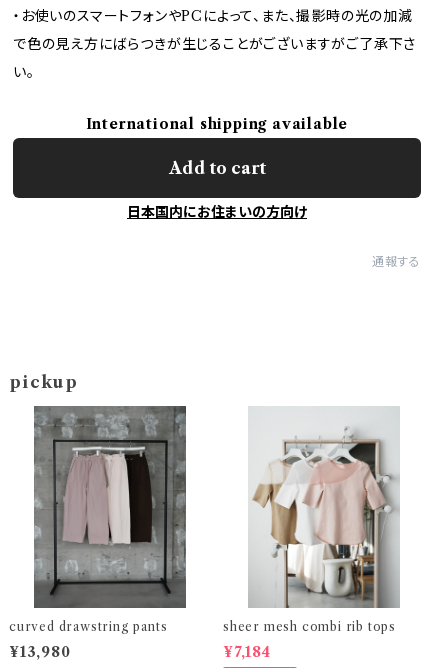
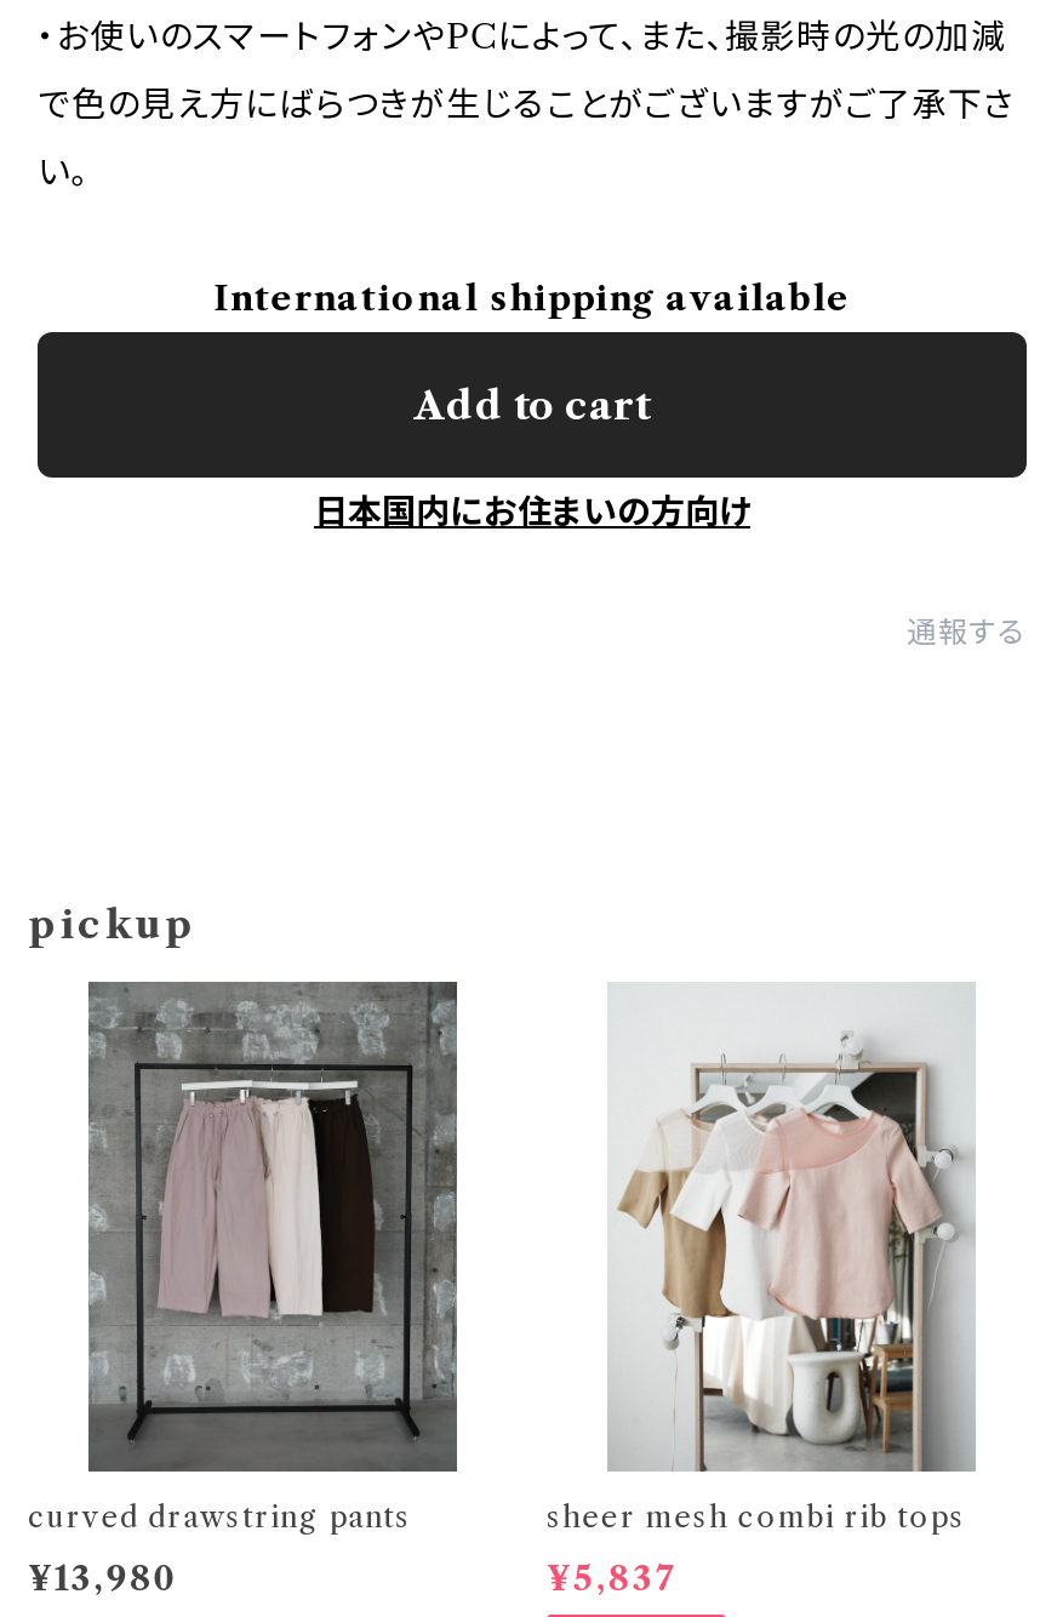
[223,643,271,661] ¥7,184 -> [547,1556,675,1600] ¥5,837

